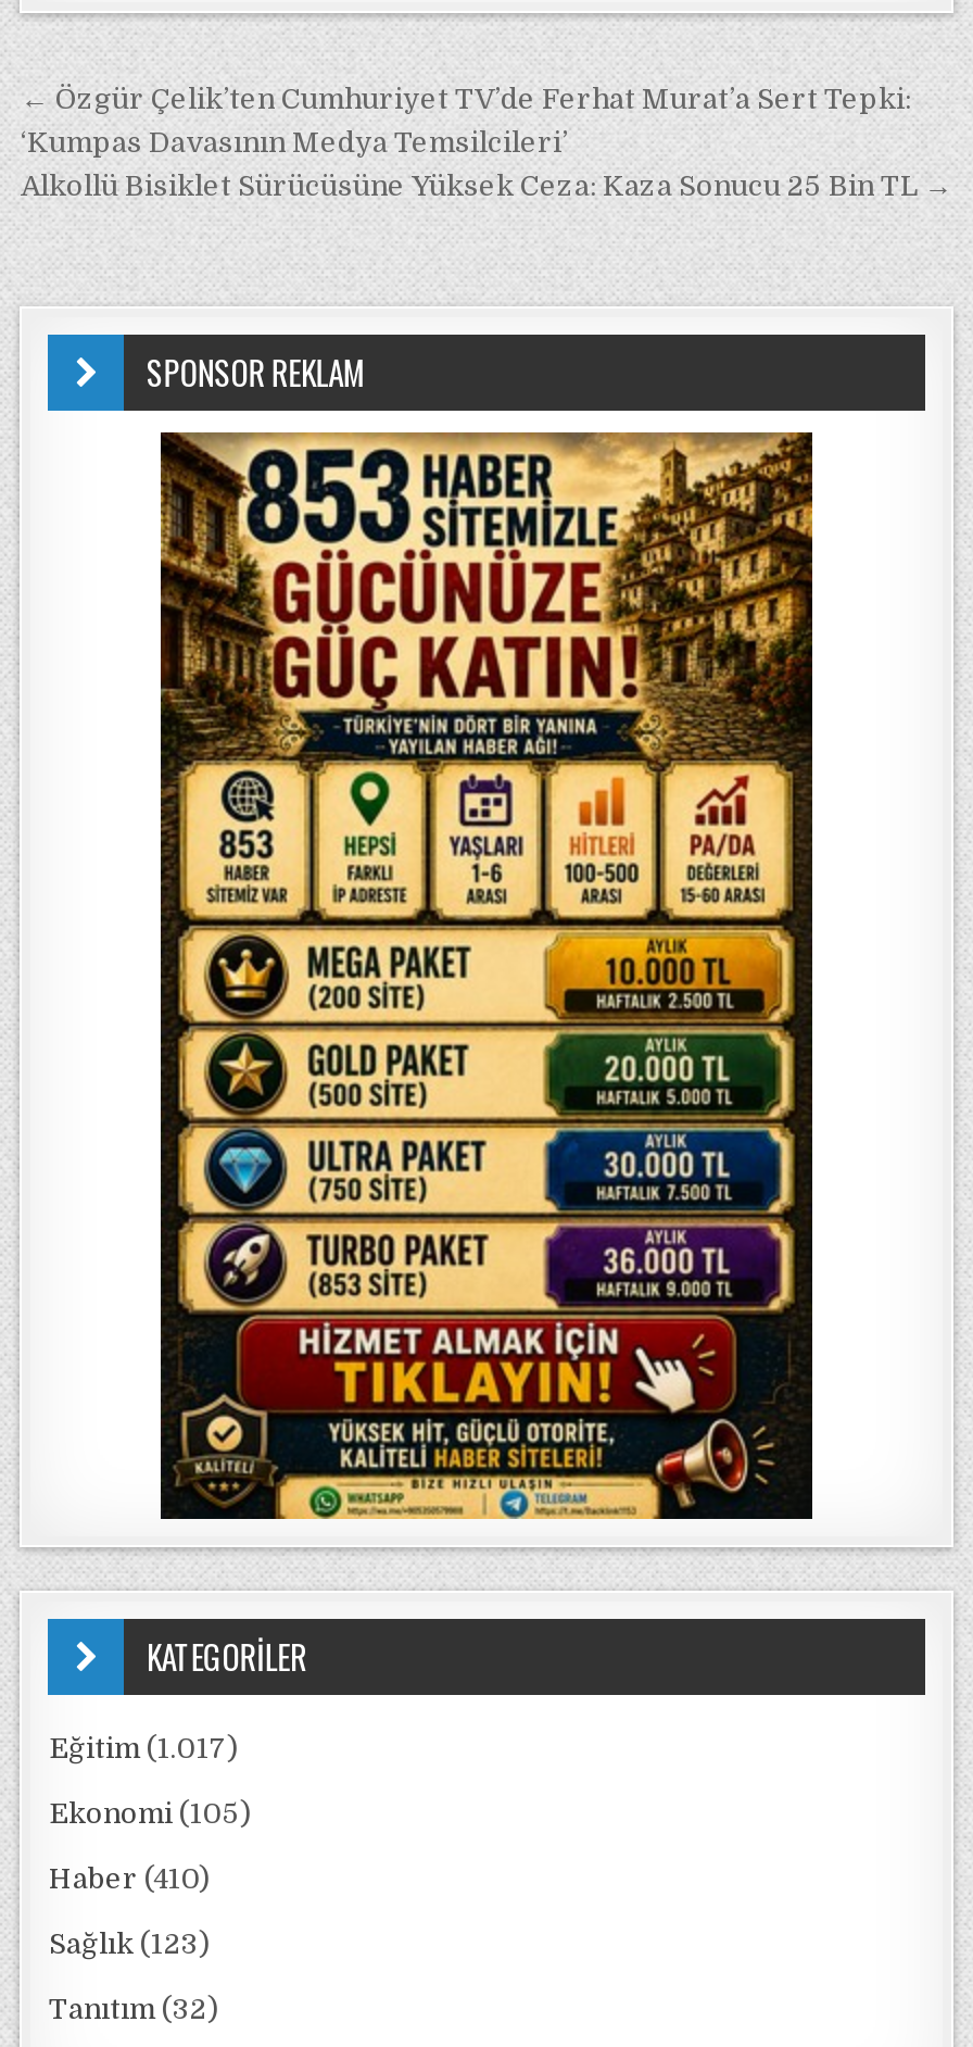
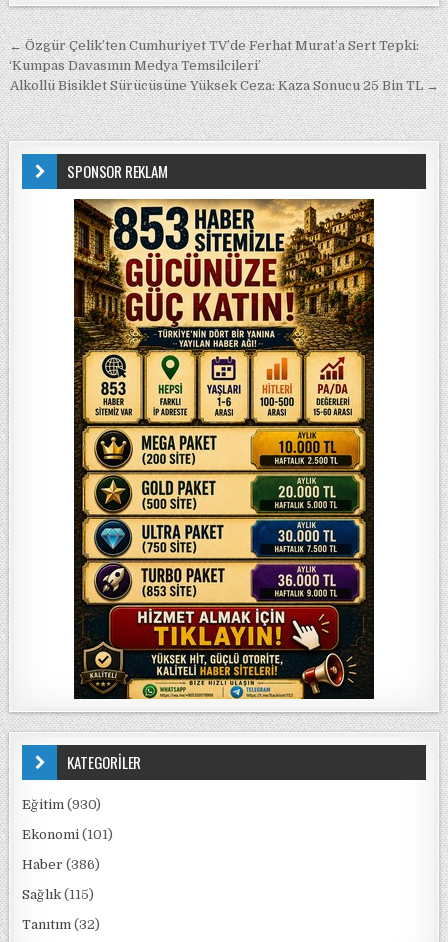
[49,1732,238,1765] Eğitim (1.017) -> [22,797,101,812] Eğitim (930)
[49,1797,251,1830] Ekonomi (105) -> [22,827,113,842] Ekonomi (101)
[49,1862,210,1895] Haber (410) -> [22,857,100,872] Haber (386)
[49,1927,210,1960] Sağlık (123) -> [22,887,94,902] Sağlık (115)

